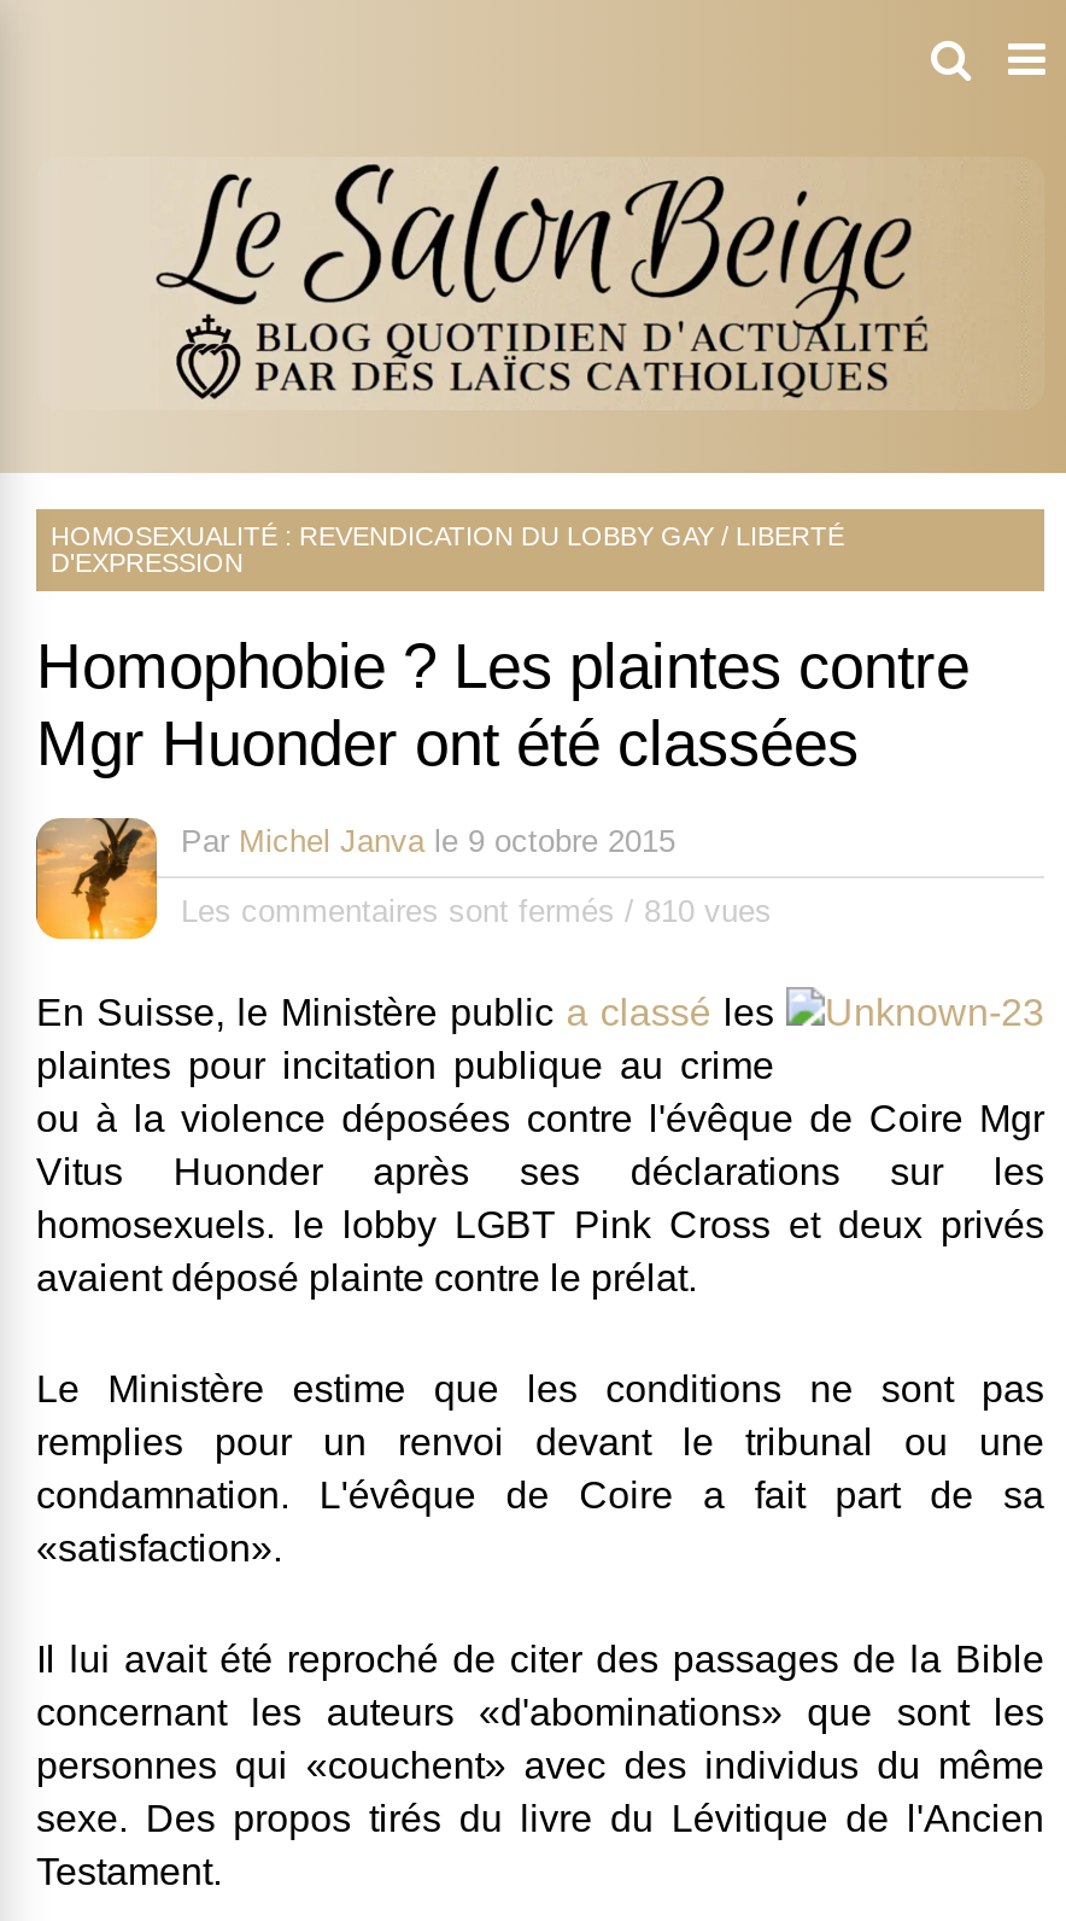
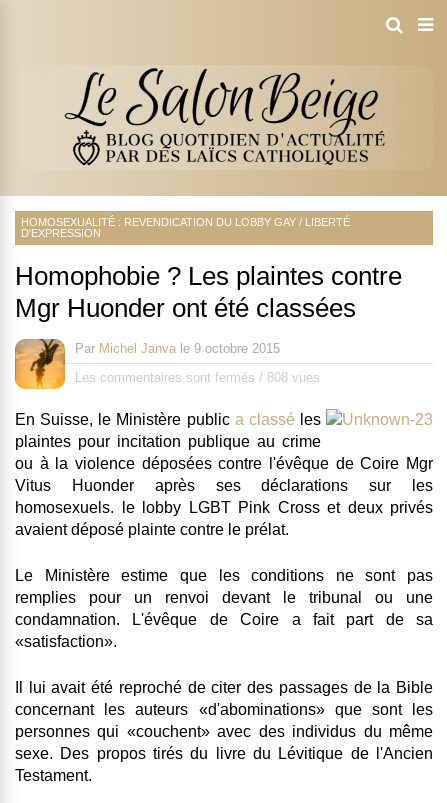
[181,893,772,929] Les commentaires sont fermés / 810 vues -> [75,370,320,385] Les commentaires sont fermés / 808 vues

